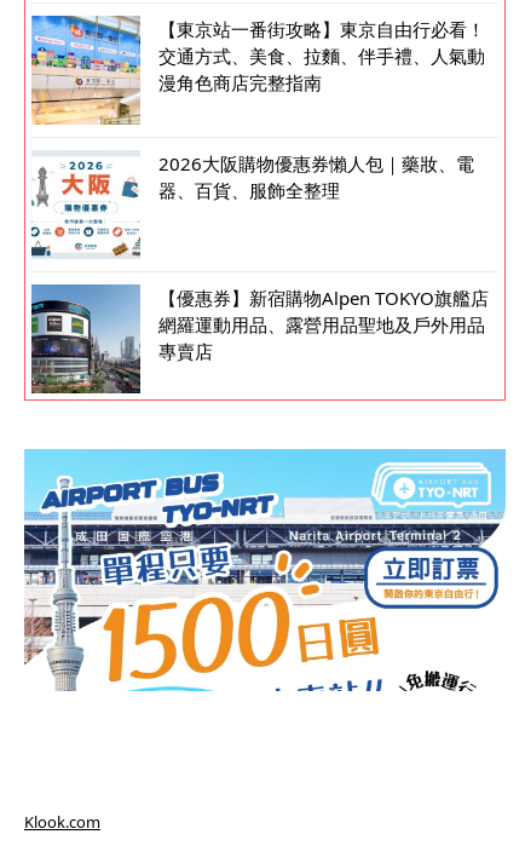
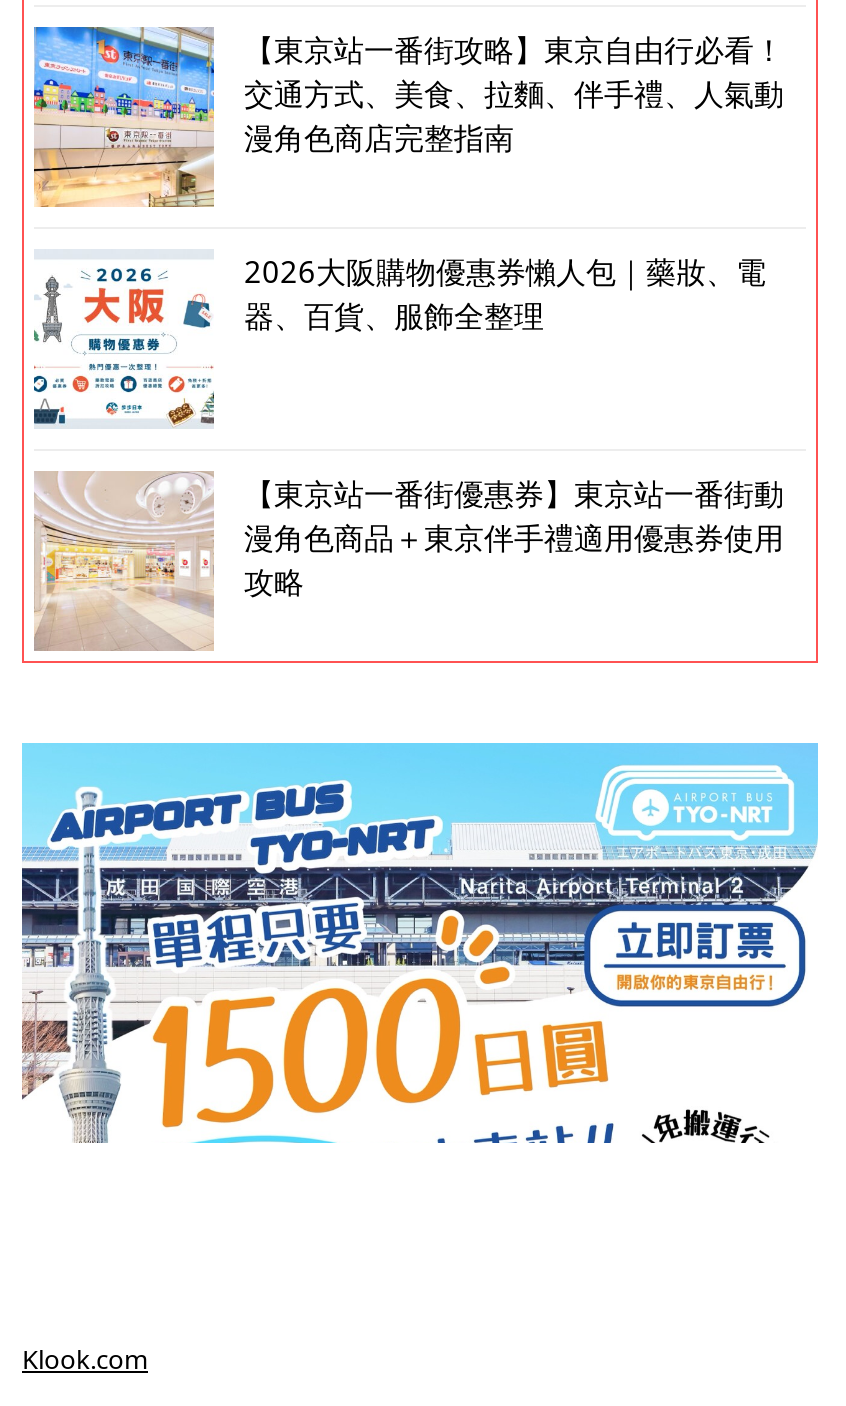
[30,283,489,395] [image] | 【優惠券】新宿購物Alpen TOKYO旗艦店 | 網羅運動用品、露營用品聖地及戶外用品 | 專賣店 -> [34,471,784,651] [image] | 【東京站一番街優惠券】東京站一番街動 | 漫角色商品＋東京伴手禮適用優惠券使用 | 攻略

